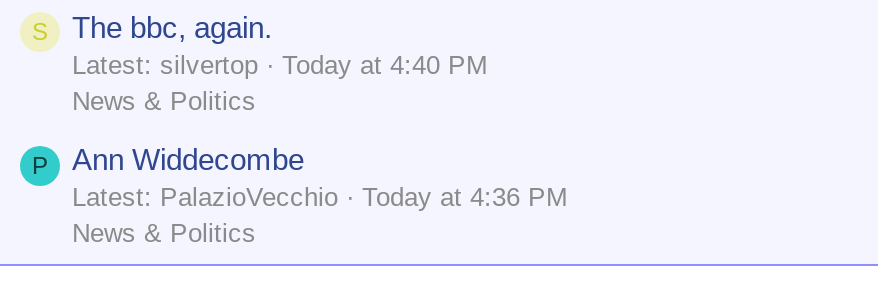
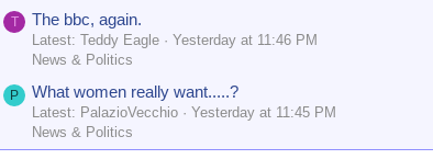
[32,19,48,47] S -> [10,15,18,30] T
[72,50,488,80] Latest: silvertop | Today at 4:40 PM -> [32,32,318,48] Latest: Teddy Eagle | Yesterday at 11:46 PM
[72,142,304,176] Ann Widdecombe -> [32,82,238,101] What women really want.....?
[362,182,568,212] Today at 4:36 PM -> [191,104,336,121] Yesterday at 11:45 PM

